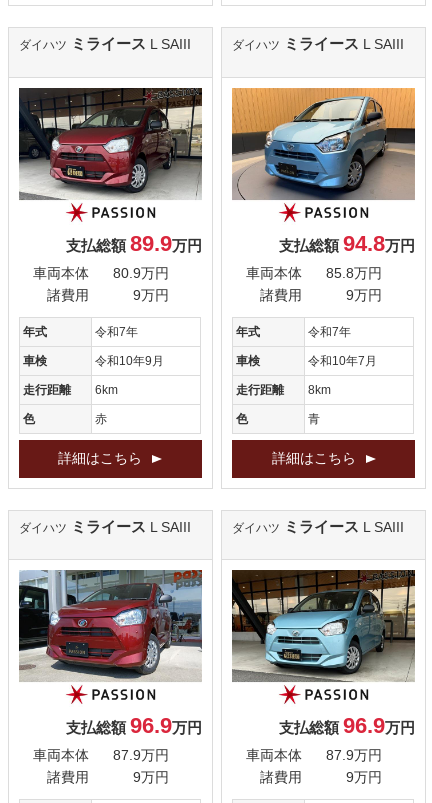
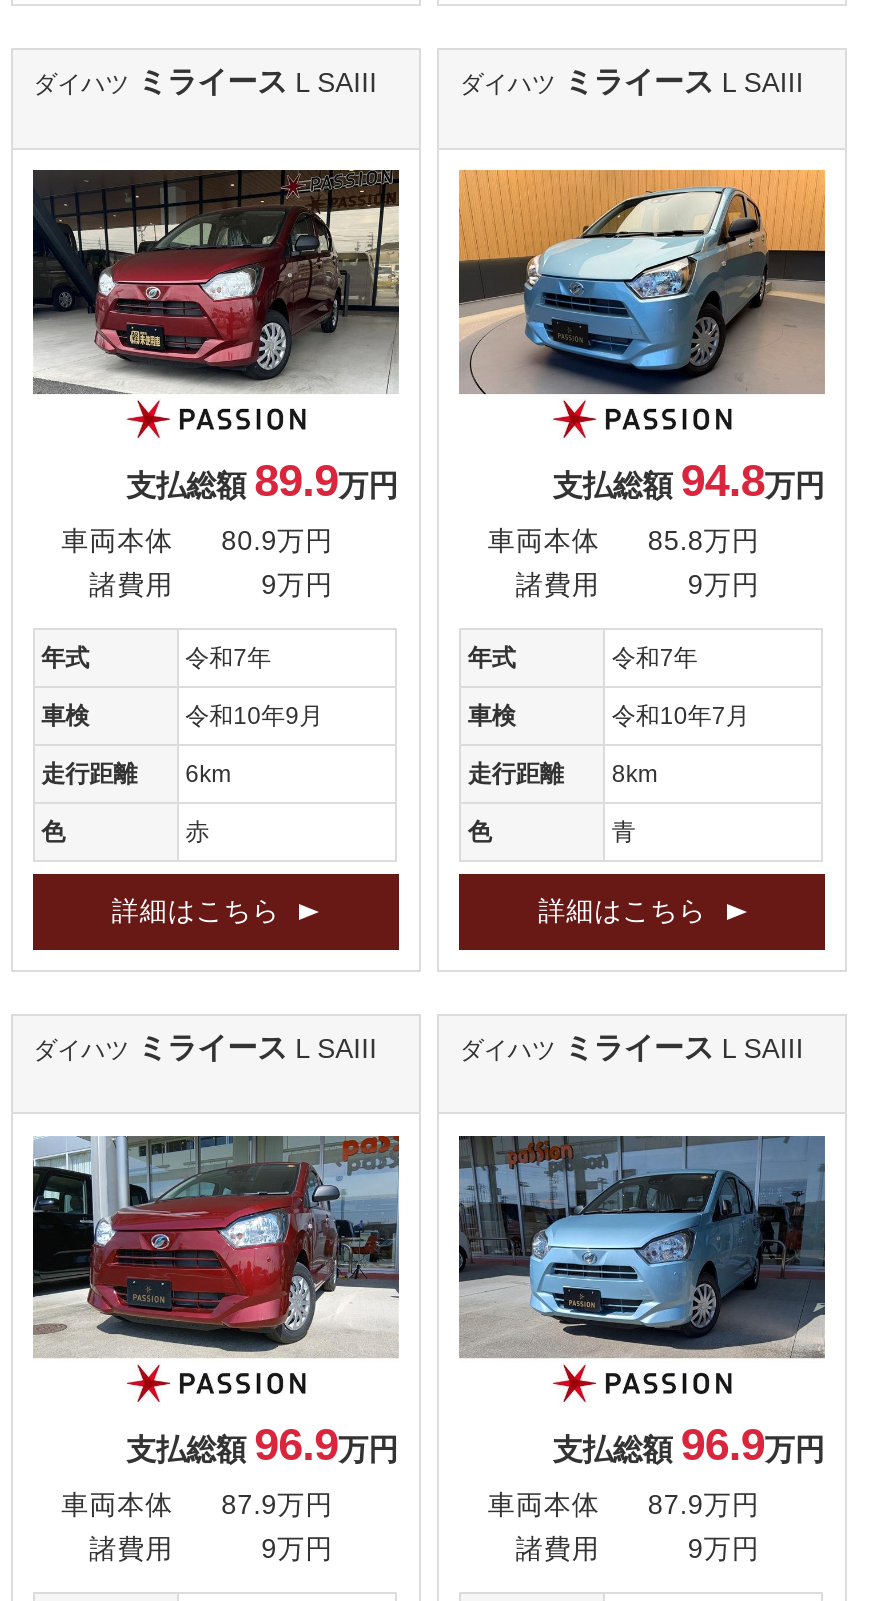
[231,569,416,682] [image] -> [457,1135,827,1357] [image]

